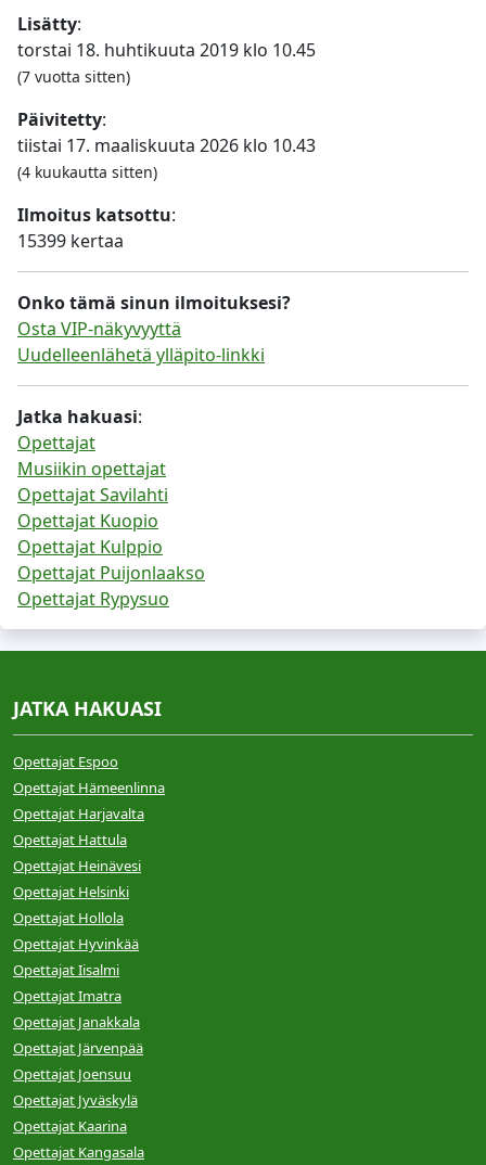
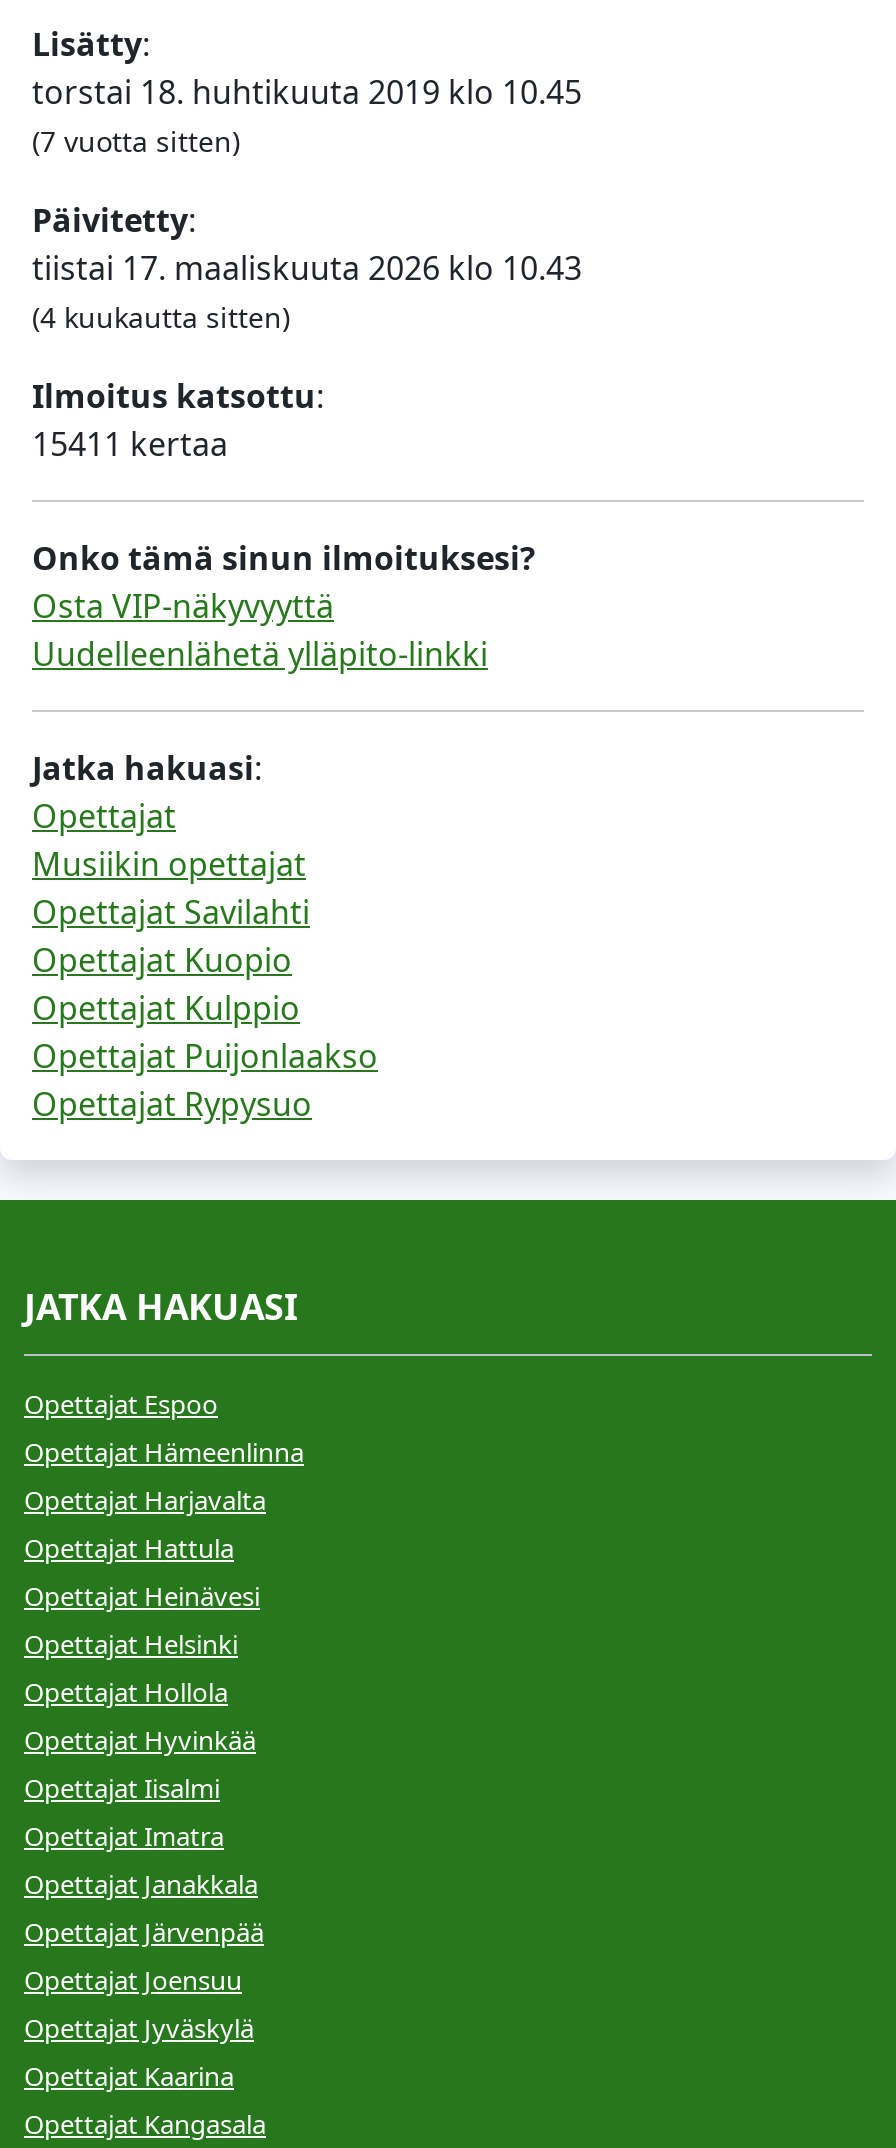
[17,229,124,253] 15399 kertaa -> [32,422,228,466] 15411 kertaa

